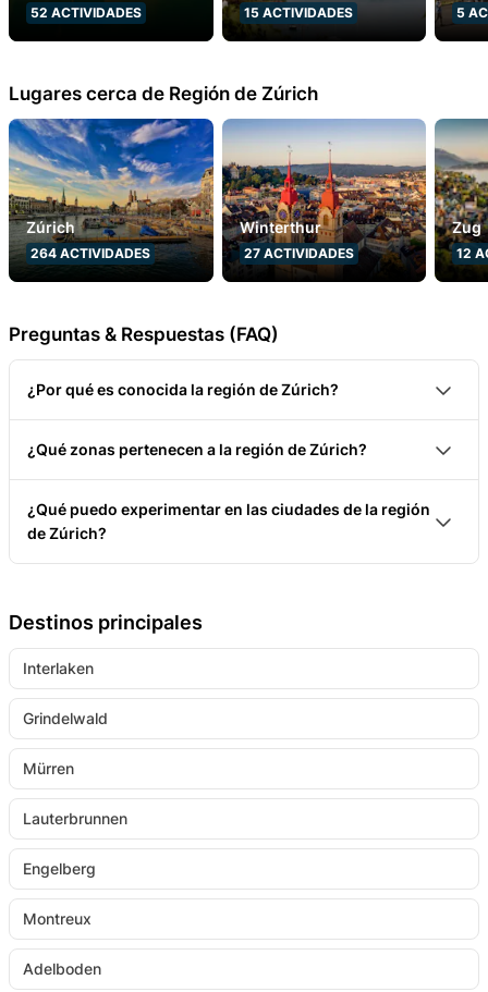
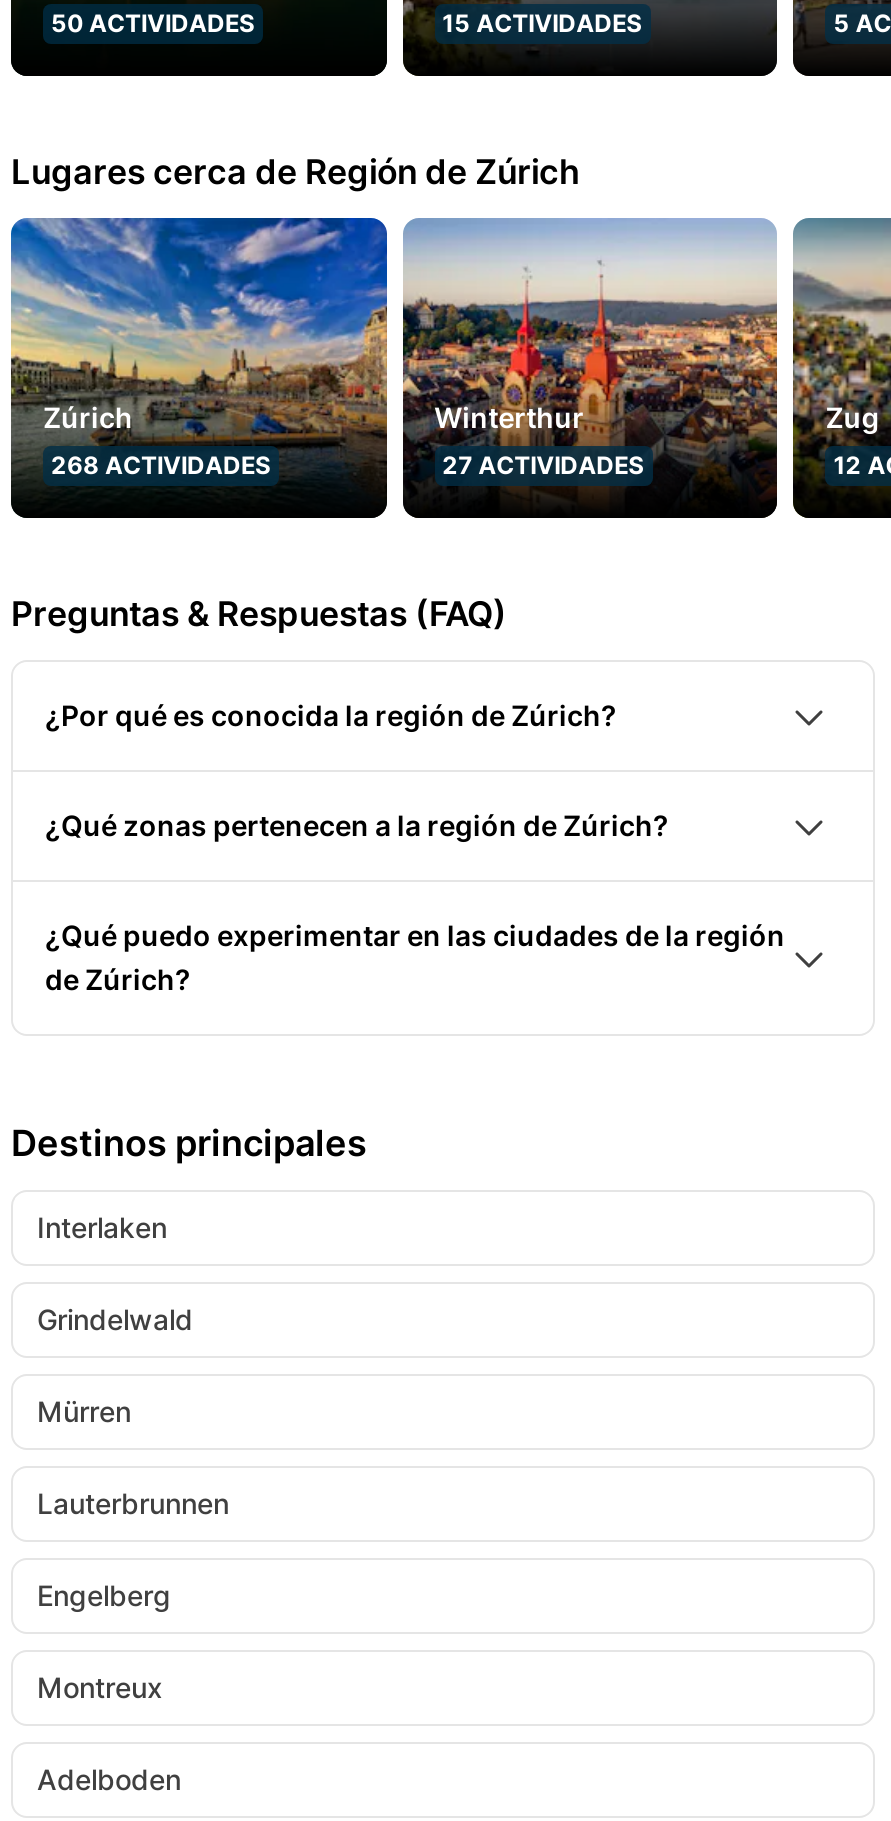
[30,4,142,21] 52 ACTIVIDADES -> [51,8,255,38] 50 ACTIVIDADES
[30,245,150,261] 264 ACTIVIDADES -> [51,450,271,480] 268 ACTIVIDADES

